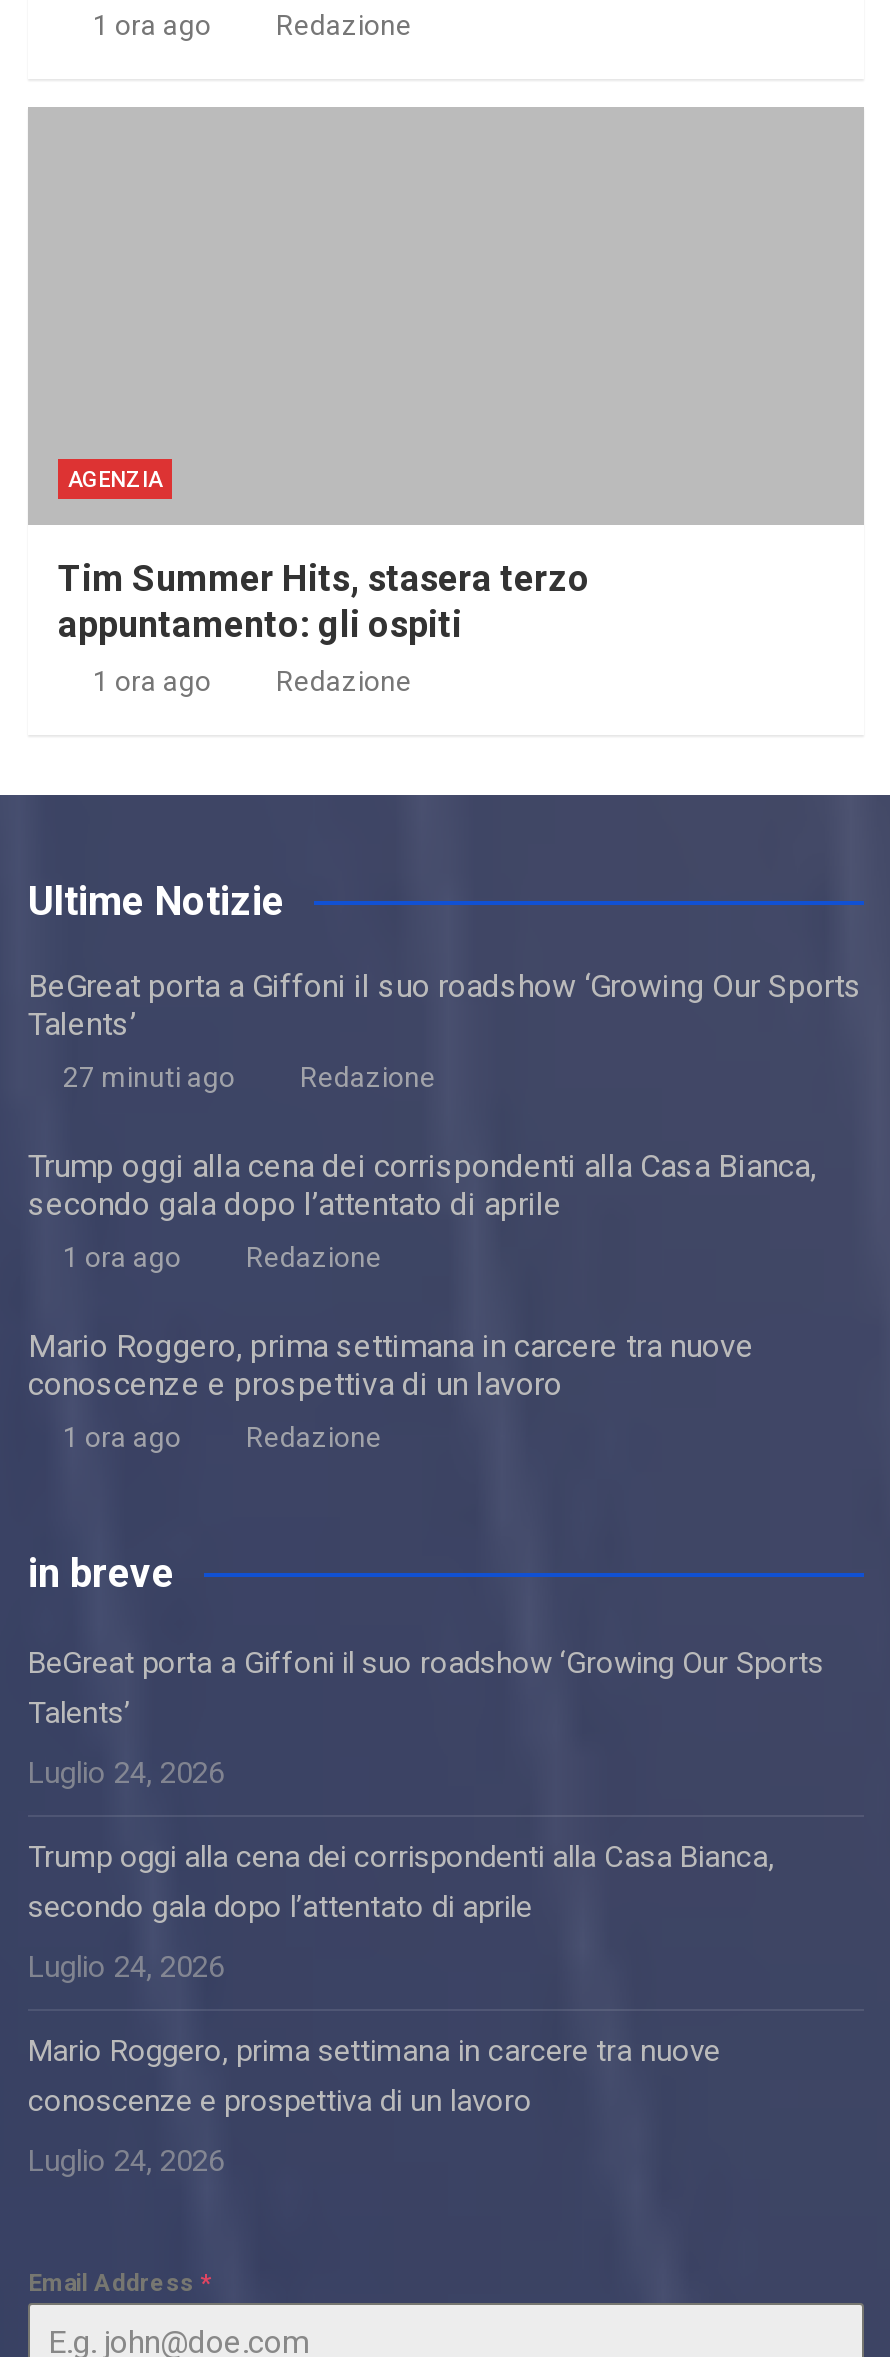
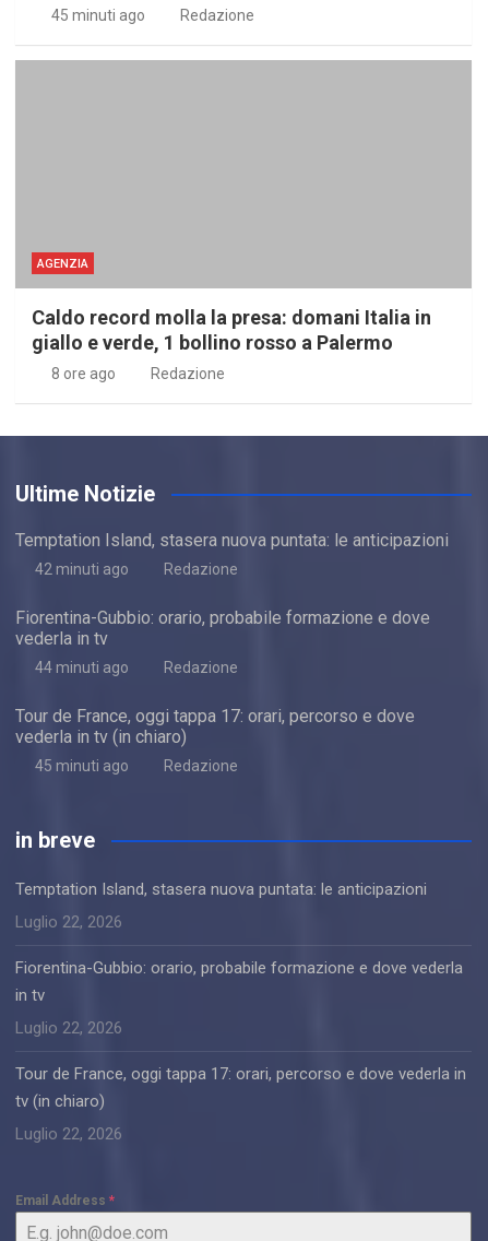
[93,9,211,41] 1 ora ago -> [51,7,145,24] 45 minuti ago
[58,557,590,645] Tim Summer Hits, stasera terzo | appuntamento: gli ospiti -> [32,306,431,354] Caldo record molla la presa: domani Italia in | giallo e verde, 1 bollino rosso a Palermo
[93,665,211,697] 1 ora ago -> [51,365,115,382] 8 ore ago
[28,967,862,1043] BeGreat porta a Giffoni il suo roadshow ‘Growing Our Sports | Talents’ -> [15,530,449,551] Temptation Island, stasera nuova puntata: le anticipazioni
[63,1061,235,1093] 27 minuti ago -> [34,560,128,578] 42 minuti ago
[28,1147,816,1223] Trump oggi alla cena dei corrispondenti alla Casa Bianca, | secondo gala dopo l’attentato di aprile -> [15,607,430,649] Fiorentina-Gubbio: orario, probabile formazione e dove | vederla in tv
[63,1241,181,1273] 1 ora ago -> [34,659,128,676] 44 minuti ago
[28,1327,754,1403] Mario Roggero, prima settimana in carcere tra nuove | conoscenze e prospettiva di un lavoro -> [15,706,415,747] Tour de France, oggi tappa 17: orari, percorso e dove | vederla in tv (in chiaro)
[63,1421,181,1453] 1 ora ago -> [34,757,128,775] 45 minuti ago
[28,1645,824,1731] BeGreat porta a Giffoni il suo roadshow ‘Growing Our Sports | Talents’ -> [15,879,427,899] Temptation Island, stasera nuova puntata: le anticipazioni
[28,1755,224,1791] Luglio 24, 2026 -> [15,912,122,932] Luglio 22, 2026
[28,1839,774,1925] Trump oggi alla cena dei corrispondenti alla Casa Bianca, | secondo gala dopo l’attentato di aprile -> [15,958,463,1005] Fiorentina-Gubbio: orario, probabile formazione e dove vederla | in tv
[28,1949,224,1985] Luglio 24, 2026 -> [15,1018,122,1038] Luglio 22, 2026
[28,2033,720,2119] Mario Roggero, prima settimana in carcere tra nuove | conoscenze e prospettiva di un lavoro -> [15,1064,466,1111] Tour de France, oggi tappa 17: orari, percorso e dove vederla in | tv (in chiaro)
[28,2143,224,2179] Luglio 24, 2026 -> [15,1124,122,1144] Luglio 22, 2026

